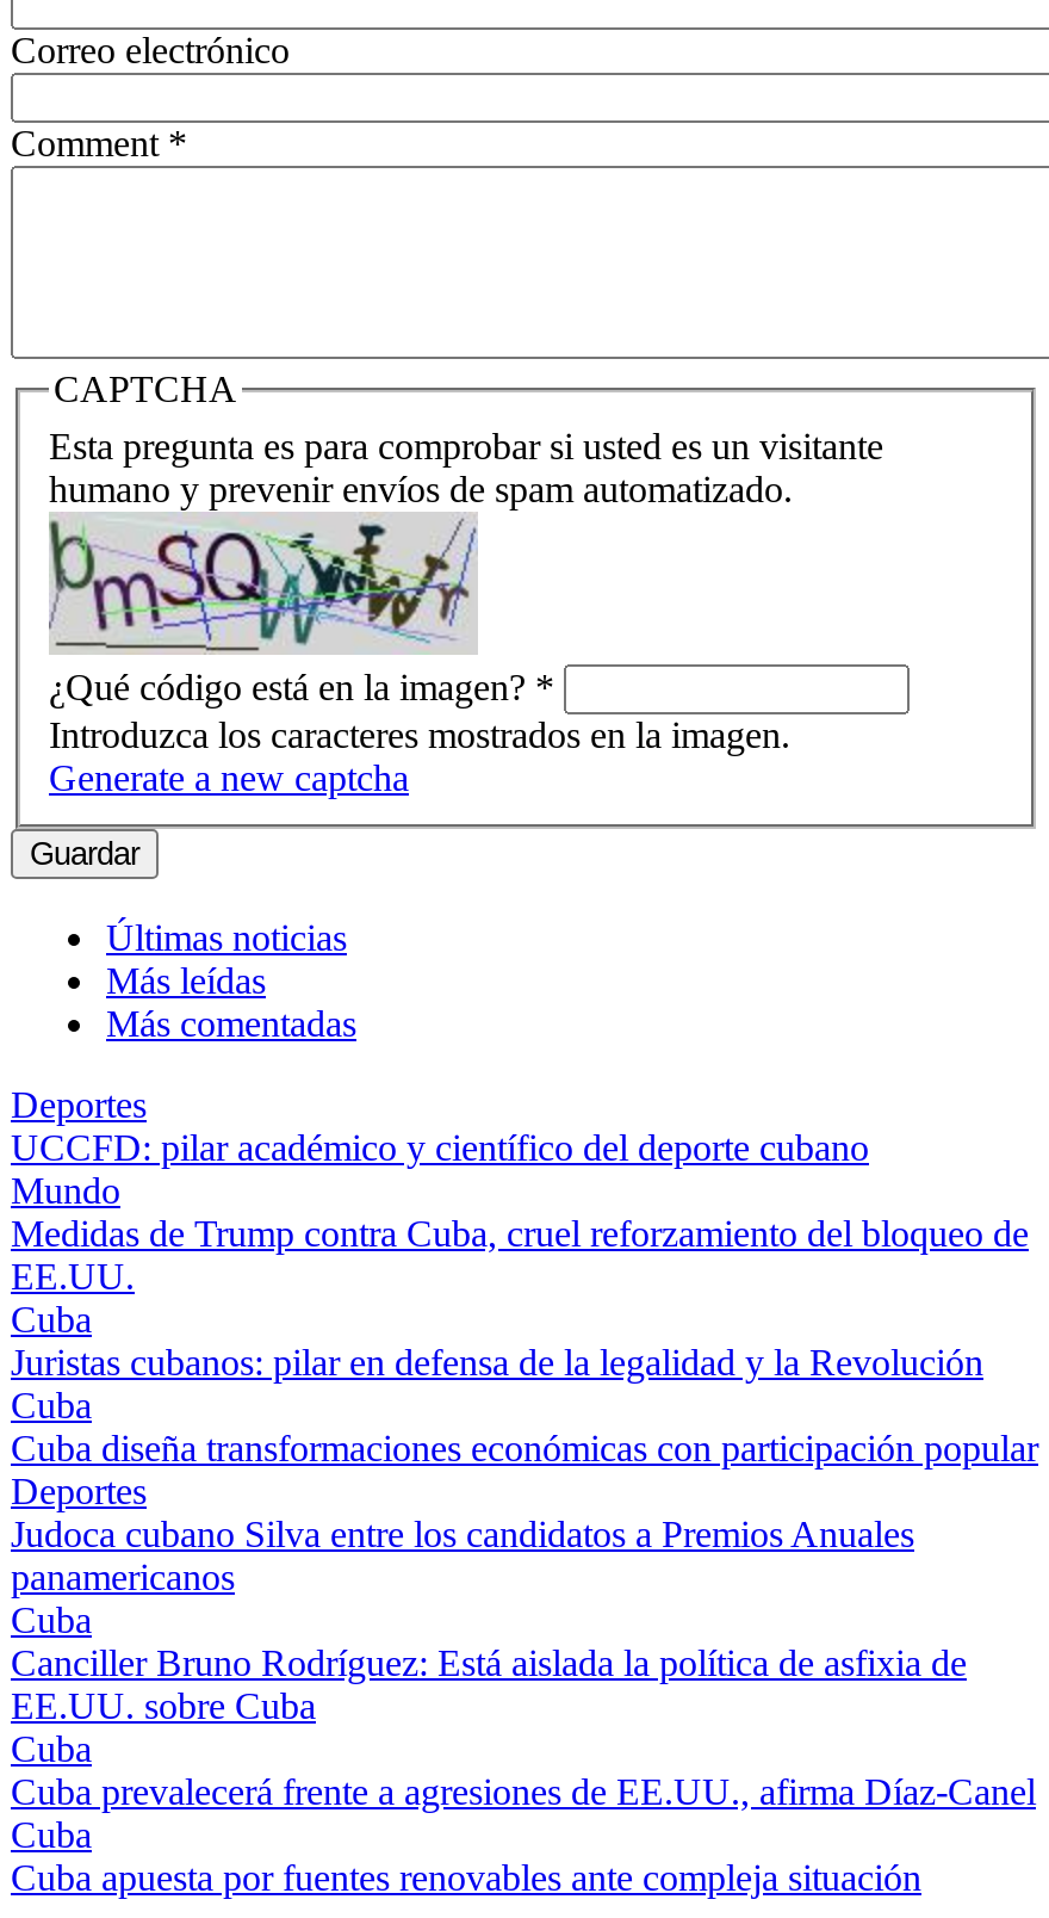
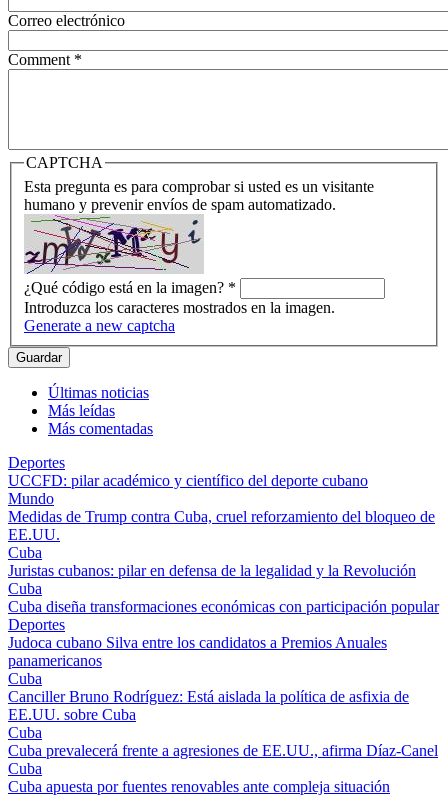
[49,516,476,655] [image] -> [24,216,203,275] [image]

